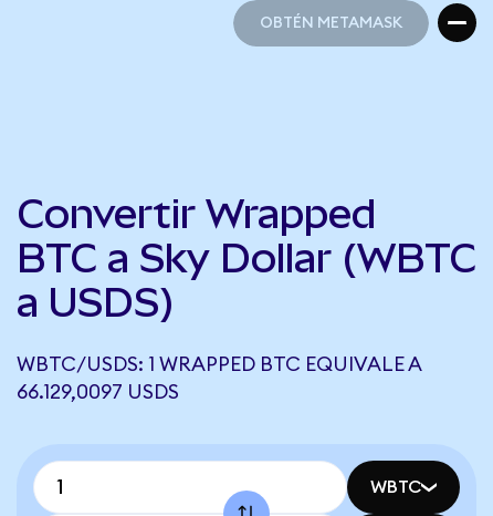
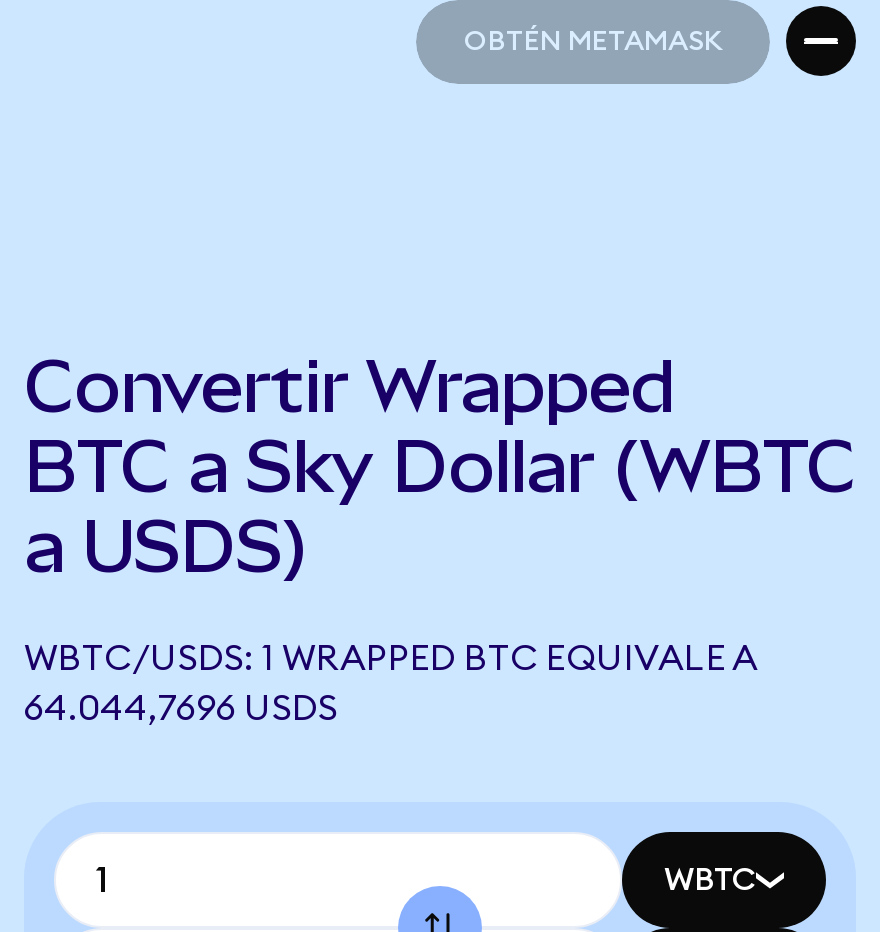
[17,382,179,402] 66.129,0097 USDS -> [24,690,338,726] 64.044,7696 USDS

